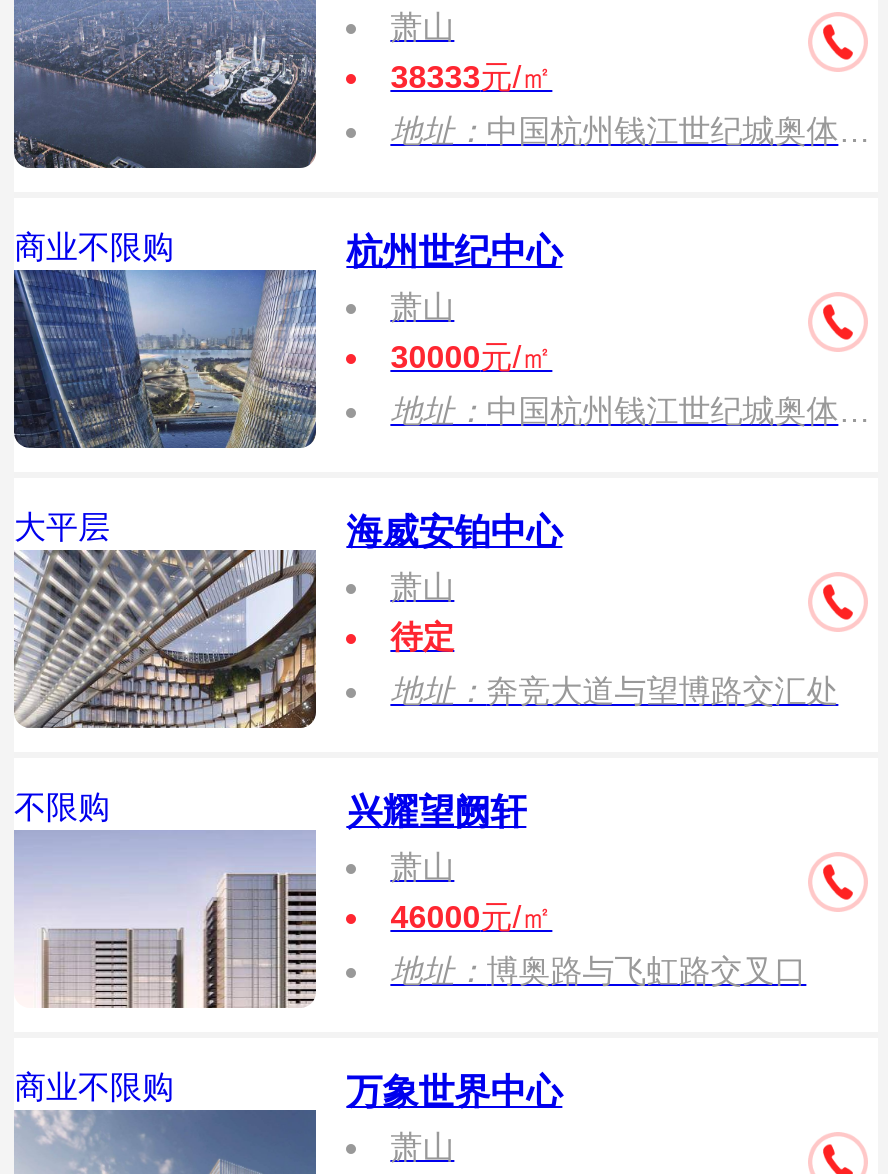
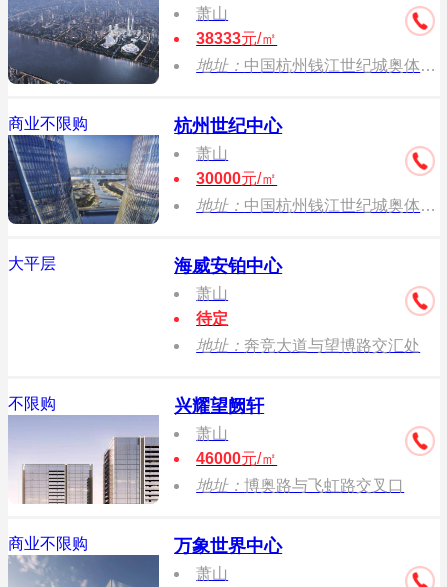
[12,548,318,730] [image] -> none

